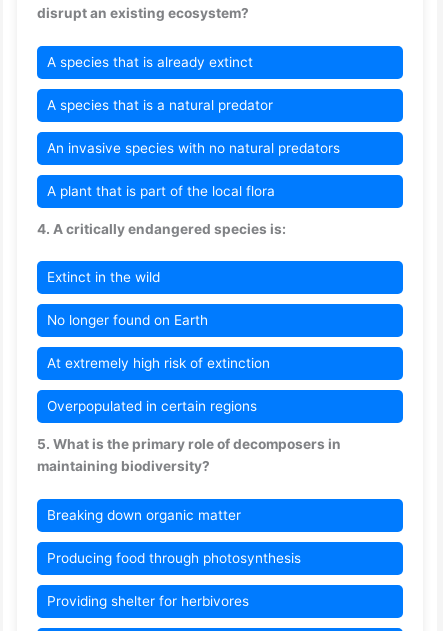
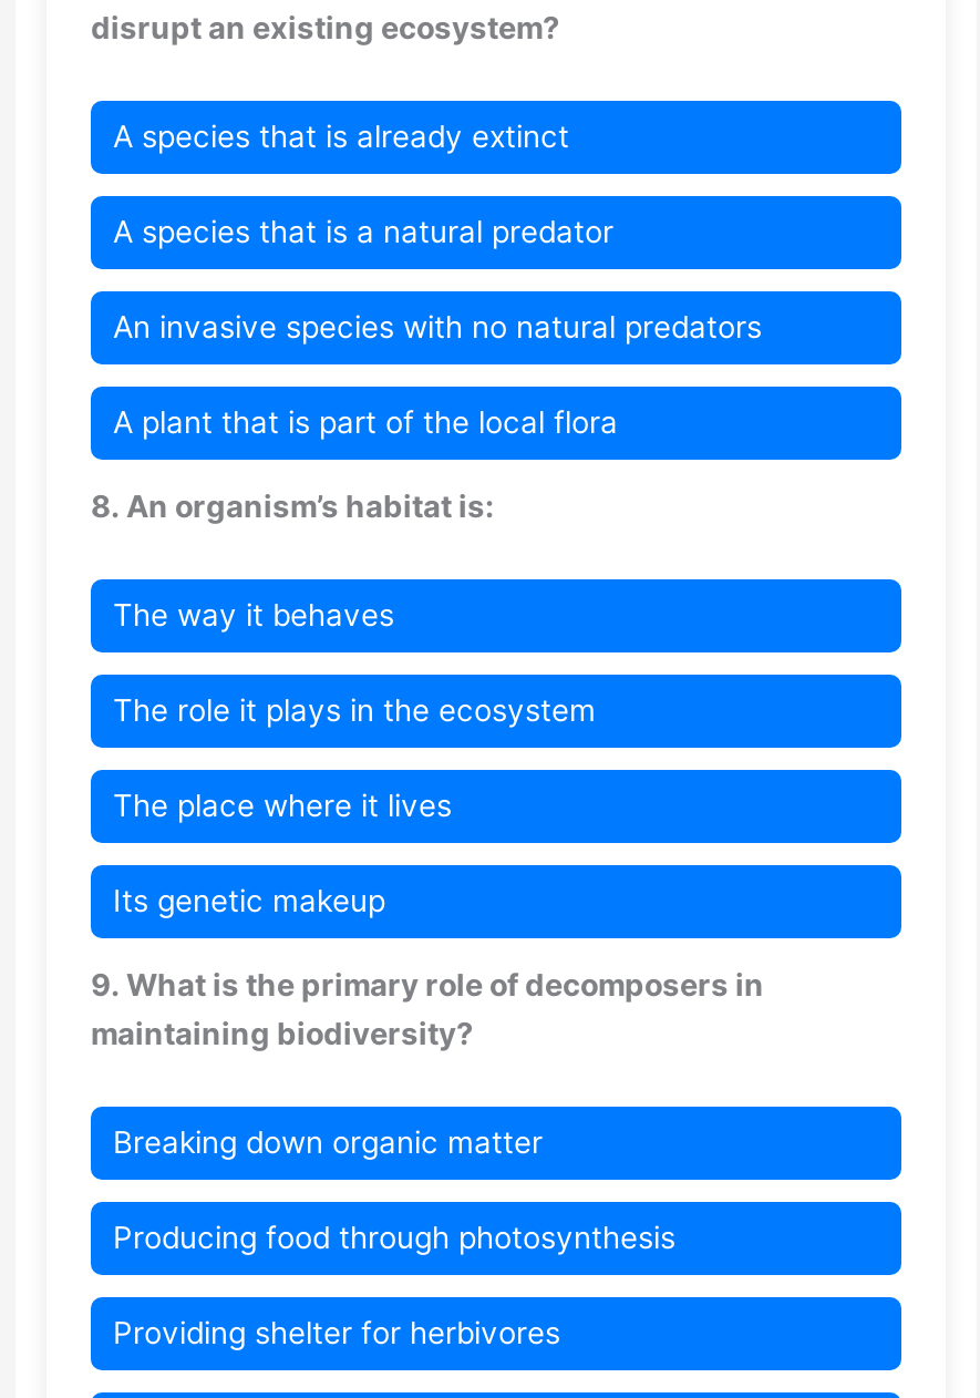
[37,220,286,236] 4. A critically endangered species is: -> [91,489,494,524] 8. An organism’s habitat is:
[47,269,160,285] Extinct in the wild -> [113,597,394,632] The way it behaves
[47,312,208,328] No longer found on Earth -> [113,692,596,728] The role it plays in the ecosystem
[47,355,270,371] At extremely high risk of extinction -> [113,787,452,823] The place where it lives
[47,398,257,414] Overpopulated in certain regions -> [113,883,385,918] Its genetic makeup
[37,436,341,452] 5. What is the primary role of decomposers in -> [91,967,764,1002] 9. What is the primary role of decomposers in

